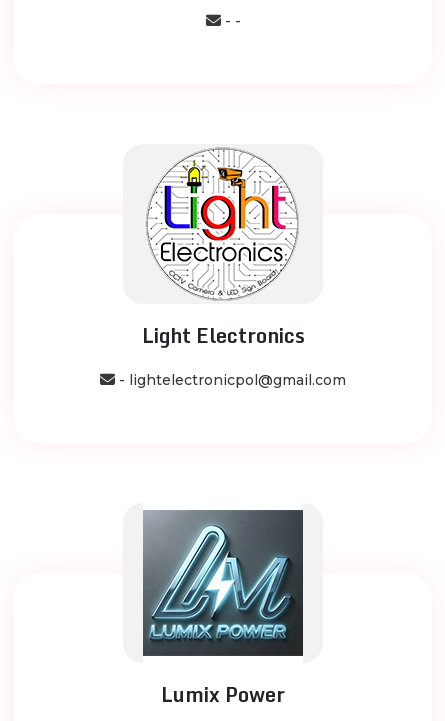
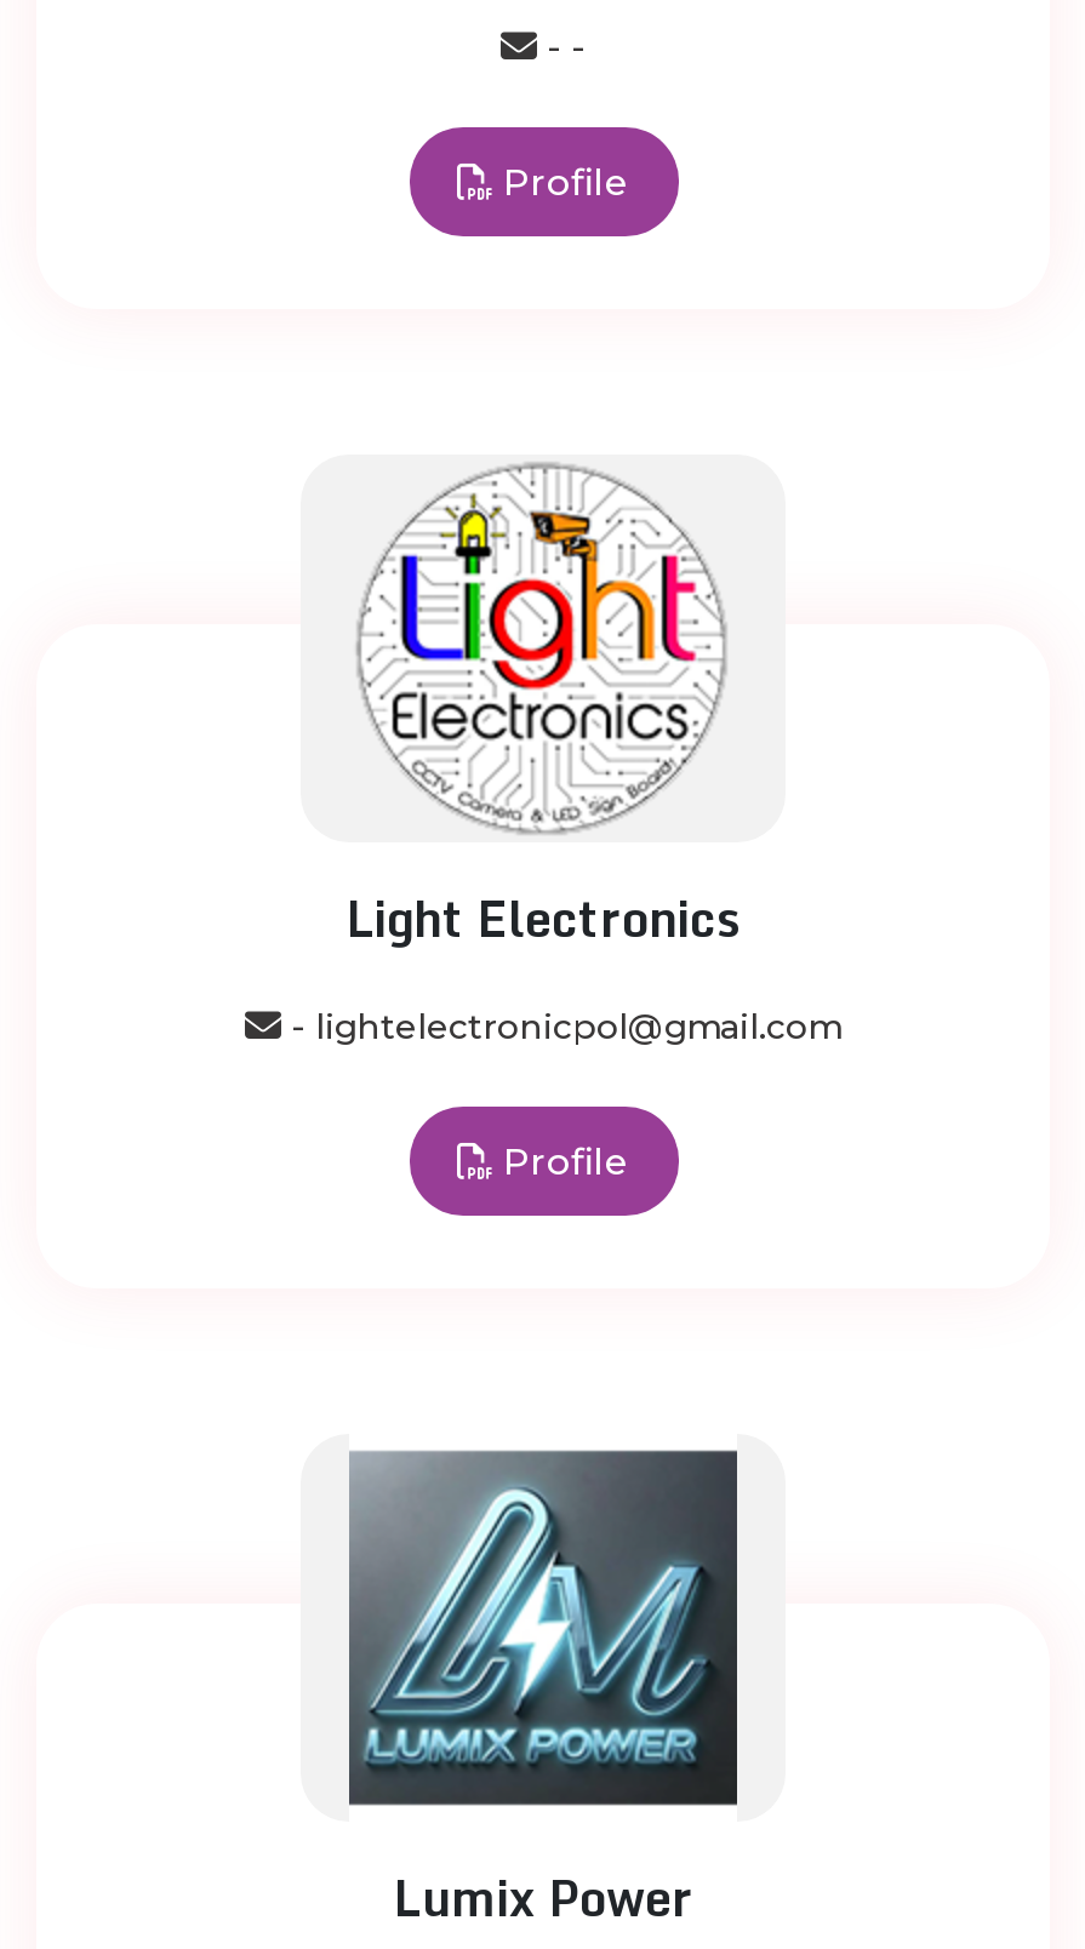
none -> [493,158,629,204] Profile
none -> [493,1138,629,1184] Profile

